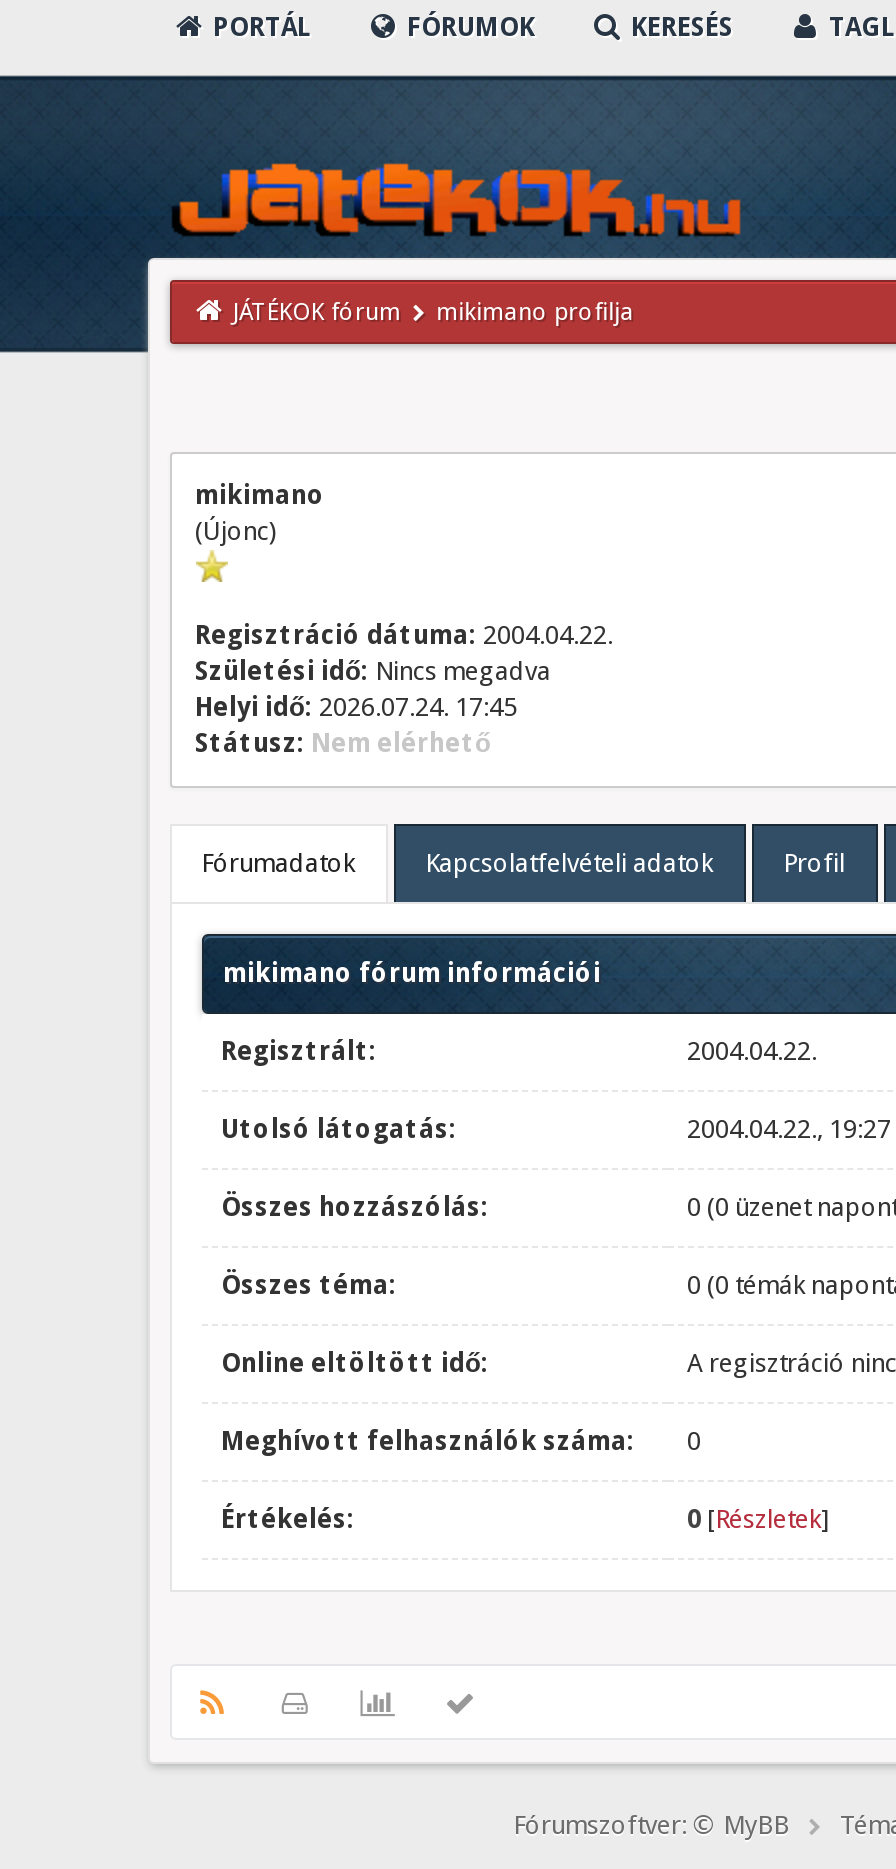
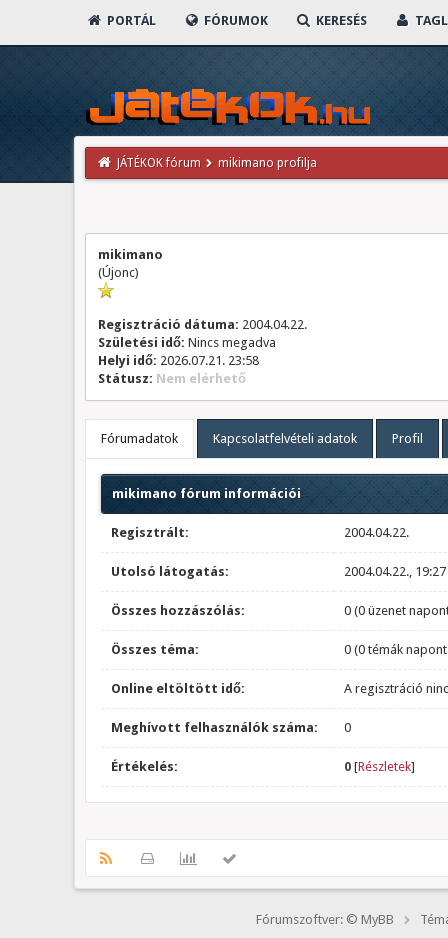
[195,692,517,722] Helyi idő: 2026.07.24. 17:45 -> [97,353,258,368] Helyi idő: 2026.07.21. 23:58

